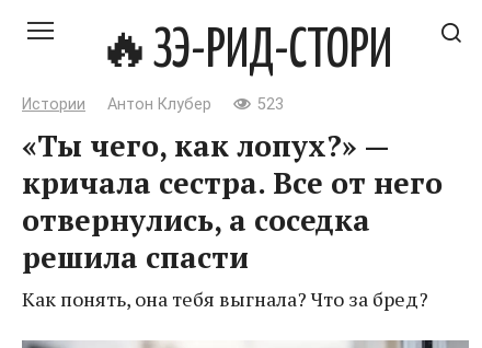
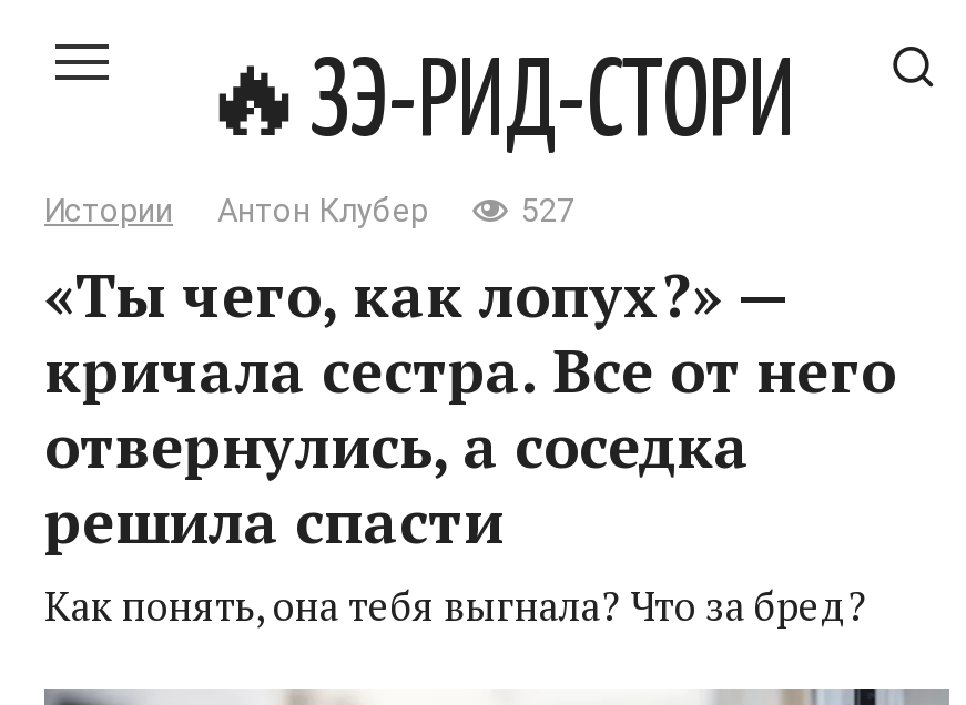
[257,95,284,114] 523 -> [521,193,574,231] 527

